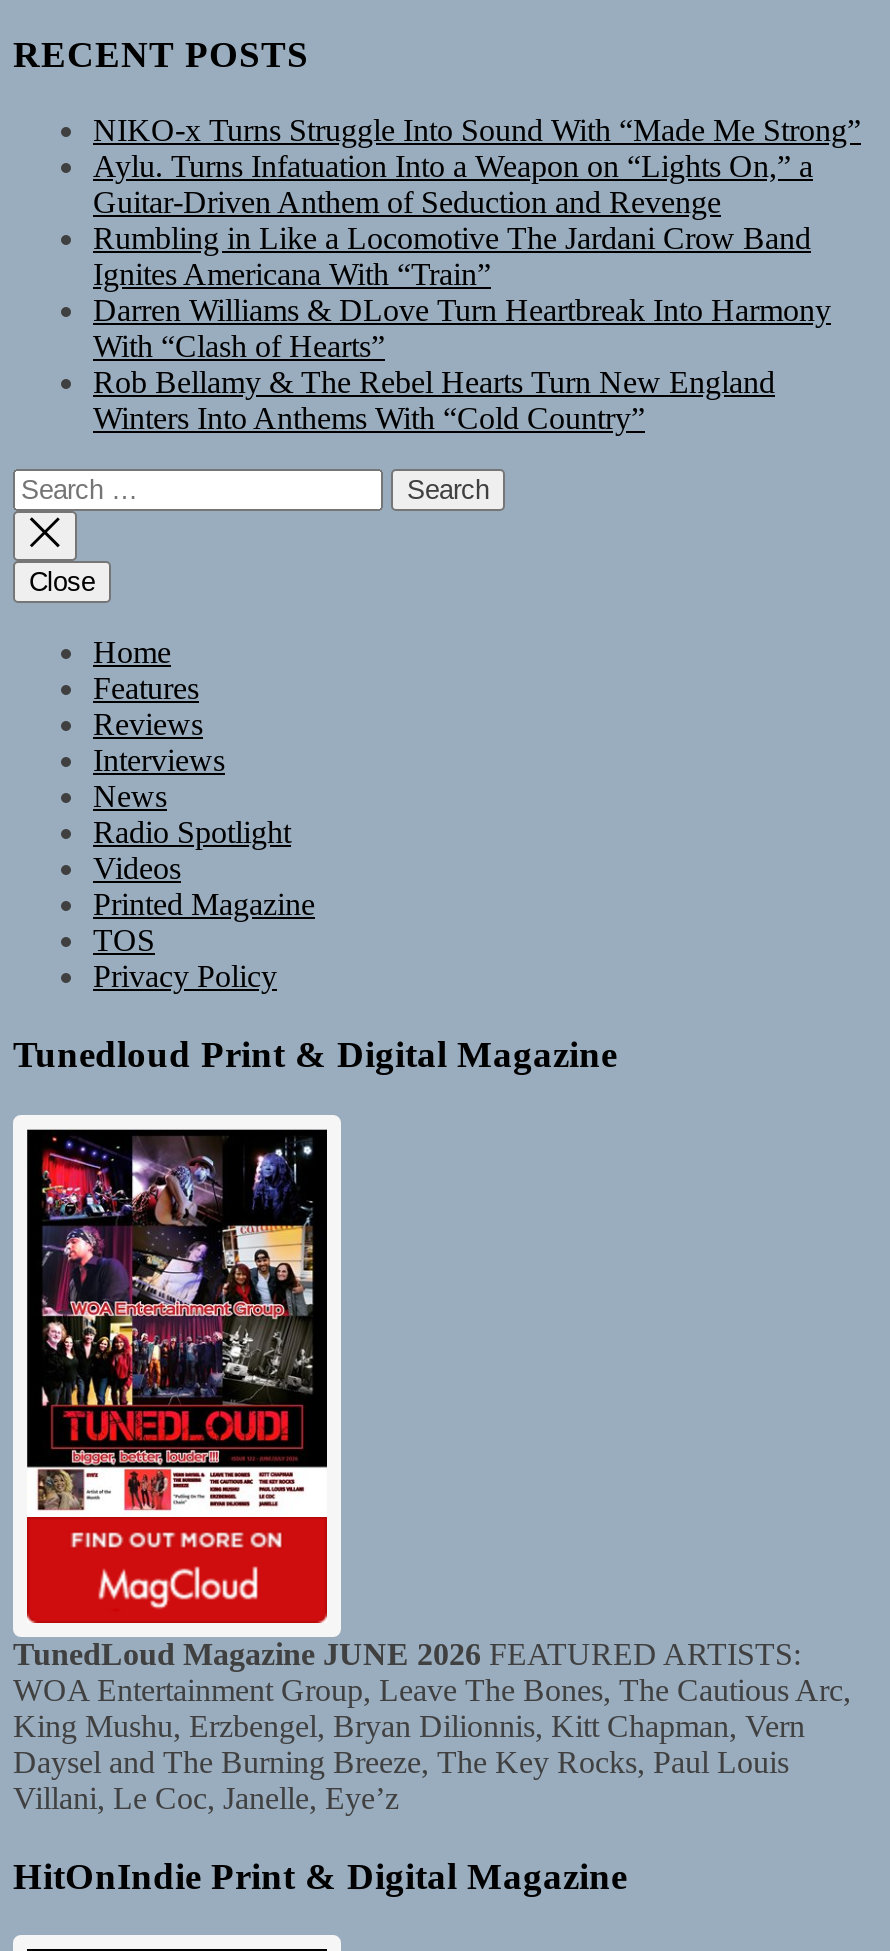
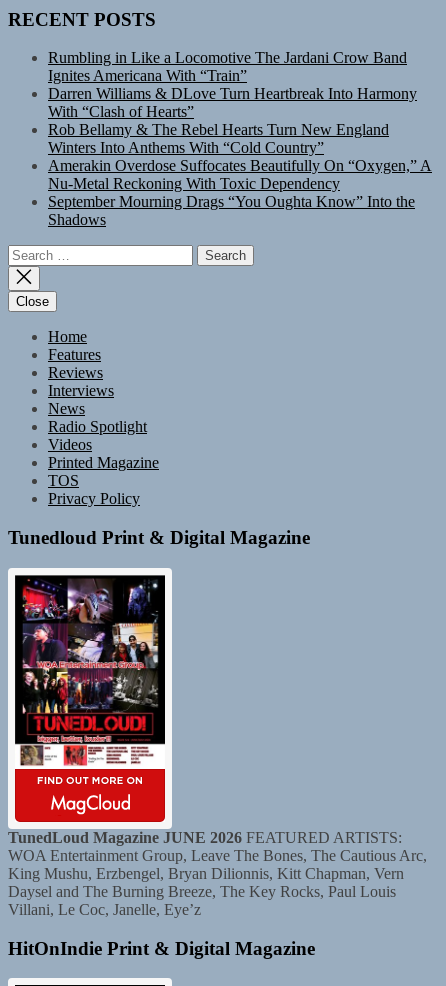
[93,113,861,219] NIKO-x Turns Struggle Into Sound With “Made Me Strong” | Aylu. Turns Infatuation Into a Weapon on “Lights On,” a | Guitar-Driven Anthem of Seduction and Revenge -> none
moved [93,221,831,435] -> [48,49,417,156]: Rumbling in Like a Locomotive The Jardani Crow Band | Ignites Americana With “Train” | Darren Williams & DLove Turn Heartbreak Into Harmony | With “Clash of Hearts” | Rob Bellamy & The Rebel Hearts Turn New England | Winters Into Anthems With “Cold Country”
none -> [48,157,432,228] Amerakin Overdose Suffocates Beautifully On “Oxygen,” A | Nu-Metal Reckoning With Toxic Dependency | September Mourning Drags “You Oughta Know” Into the | Shadows

